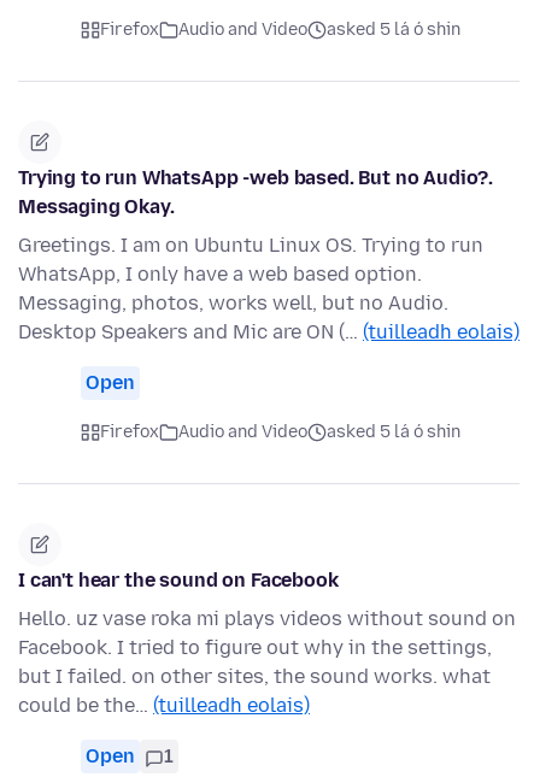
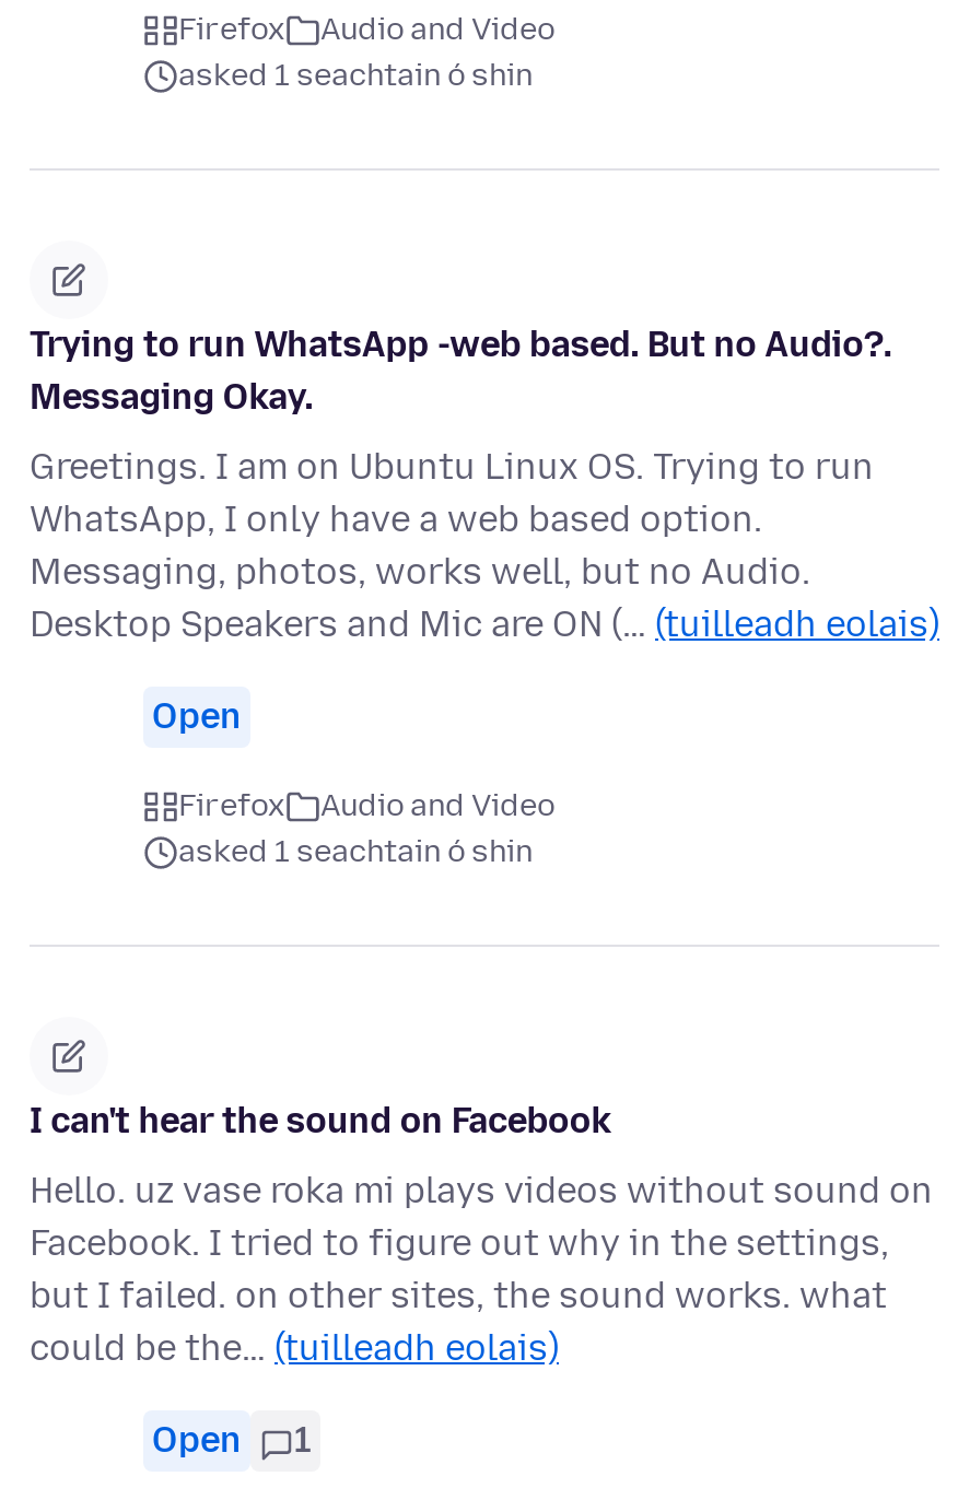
[327,20,460,40] asked 5 lá ó shin -> [178,58,533,95] asked 1 seachtain ó shin
[327,422,460,443] asked 5 lá ó shin -> [178,834,533,871] asked 1 seachtain ó shin

